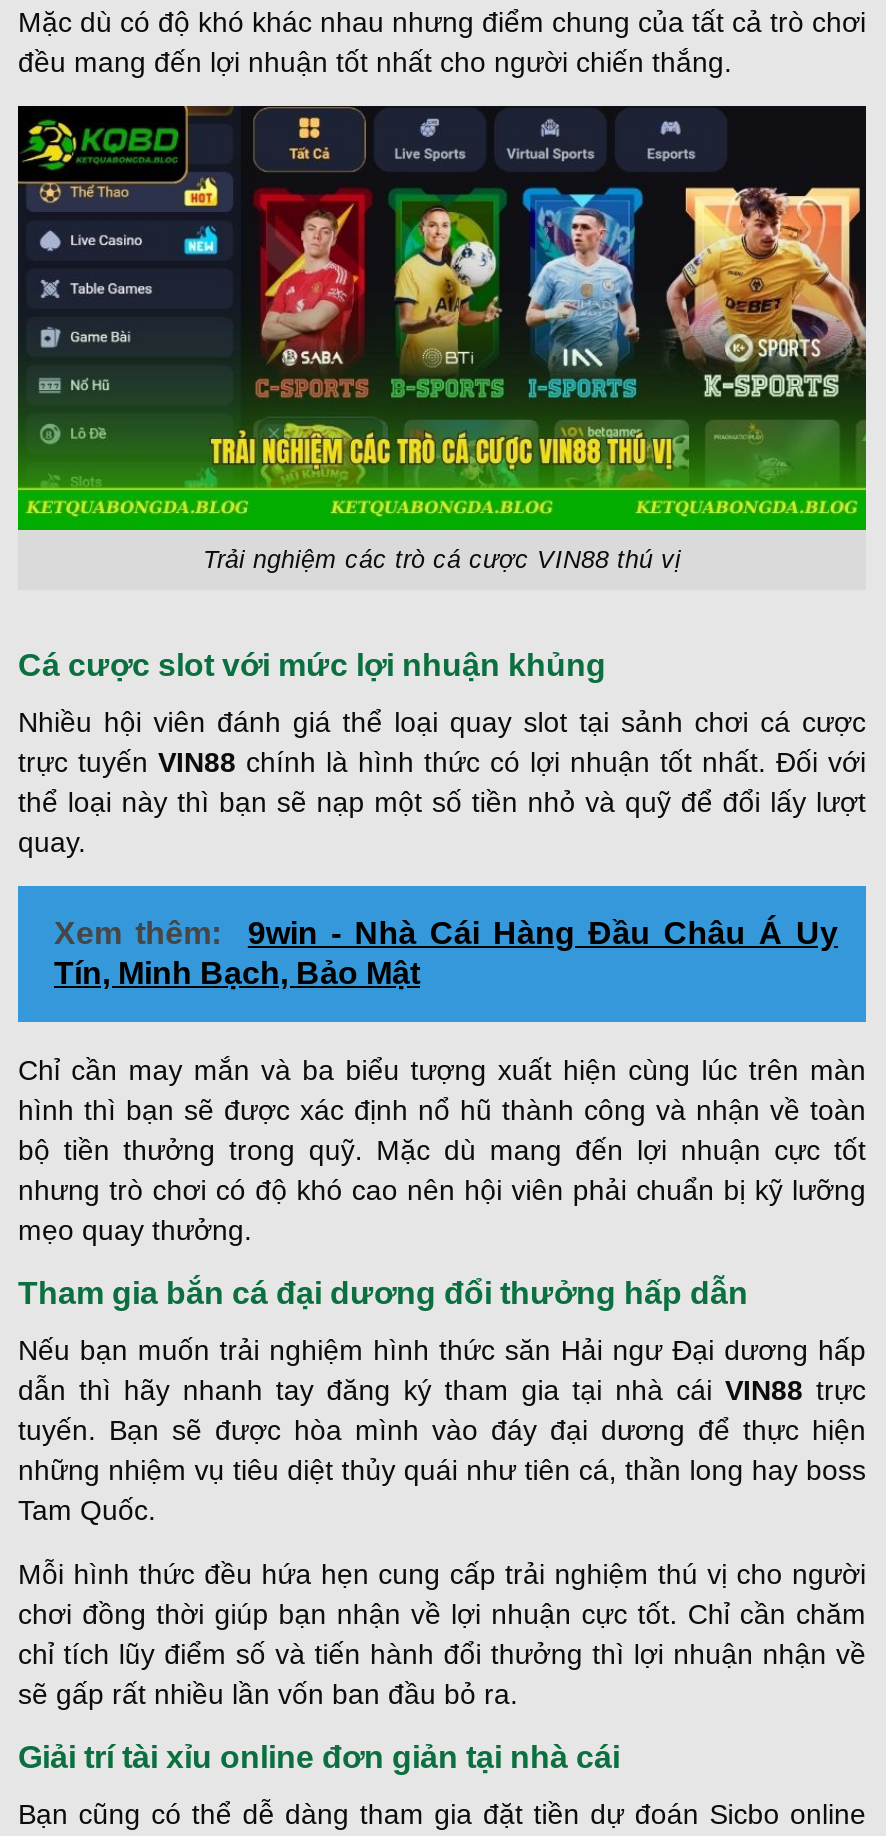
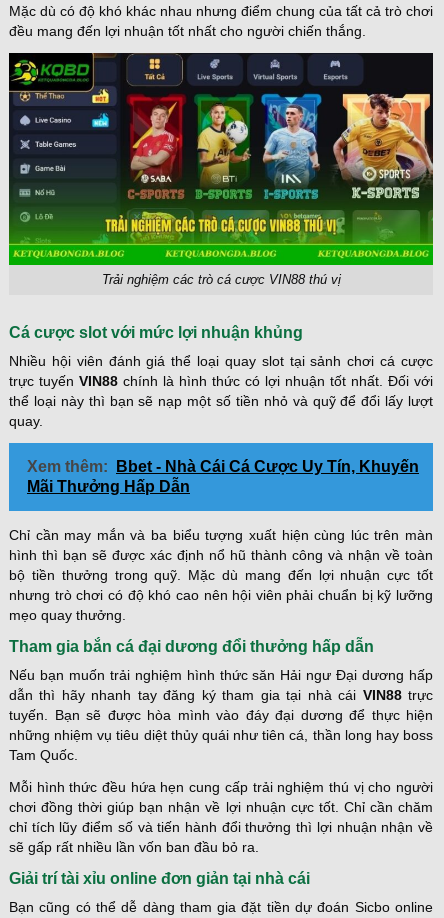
[54,916,838,990] Xem thêm: | 9win - Nhà Cái Hàng Đầu Châu Á Uy | Tín, Minh Bạch, Bảo Mật -> [27,458,419,495] Xem thêm: Bbet - Nhà Cái Cá Cược Uy Tín, Khuyến | Mãi Thưởng Hấp Dẫn

